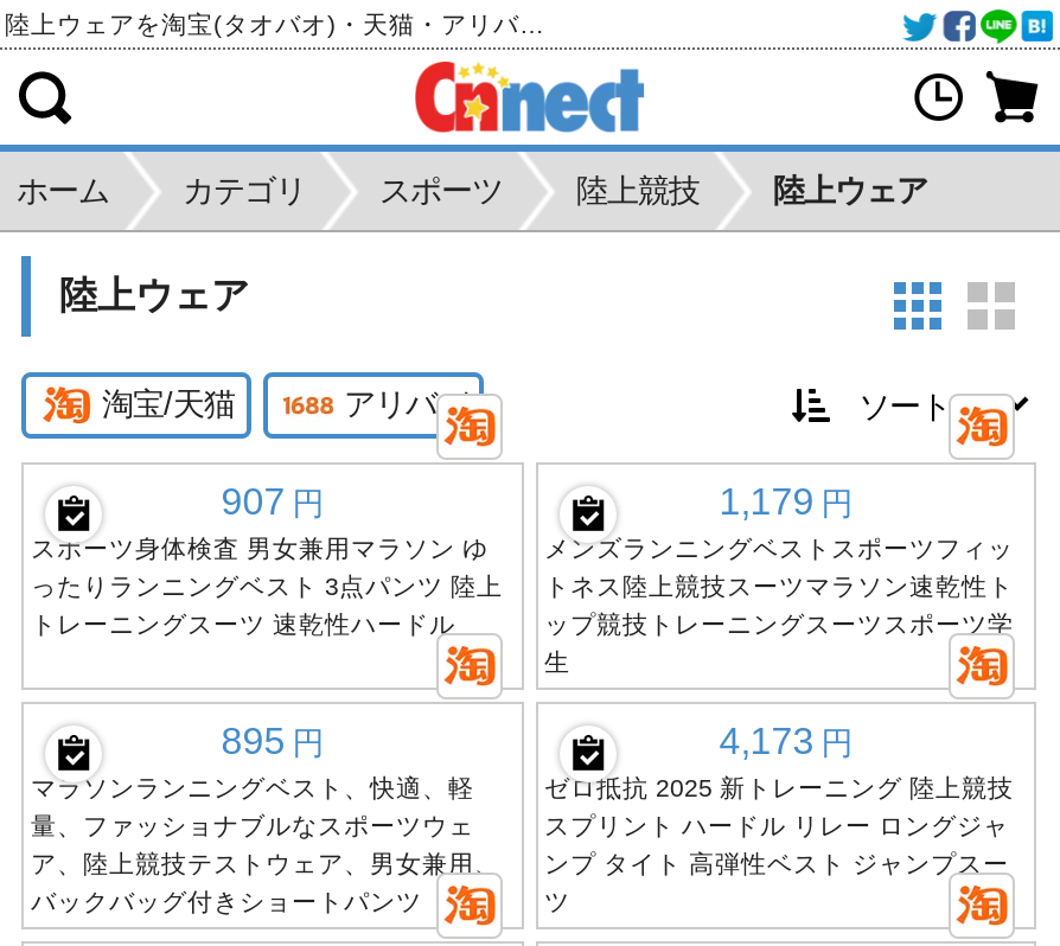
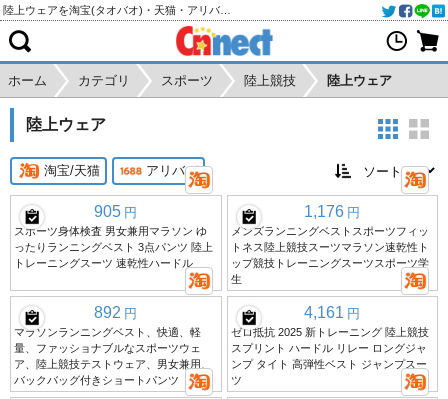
[221,482,323,523] 907 円 -> [94,203,137,220] 905 円
[719,482,852,523] 1,179 円 -> [304,203,360,220] 1,176 円
[221,722,323,762] 895 円 -> [94,304,137,321] 892 円
[719,722,852,762] 4,173 円 -> [304,304,360,321] 4,161 円

